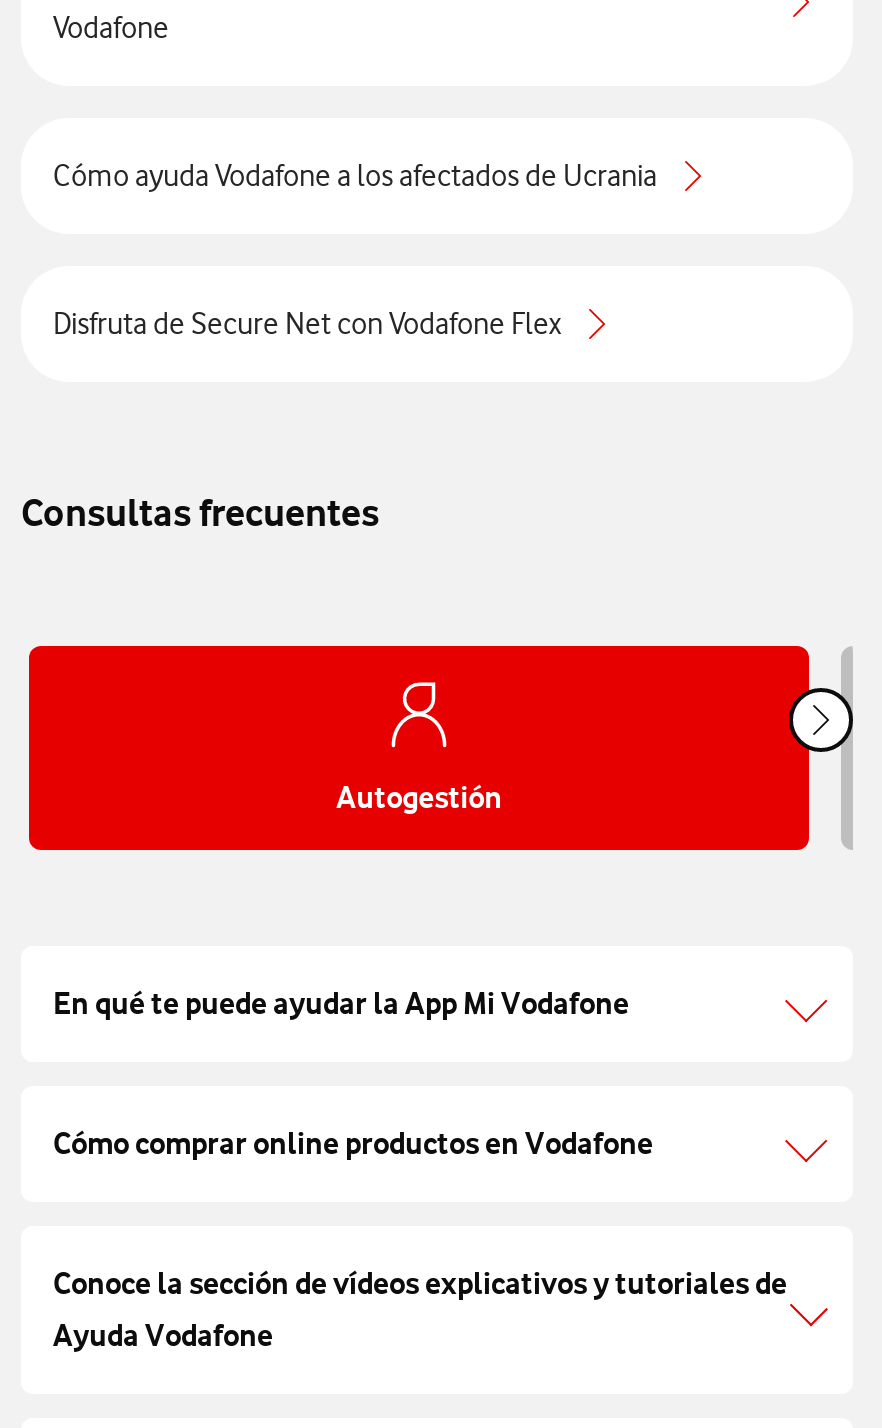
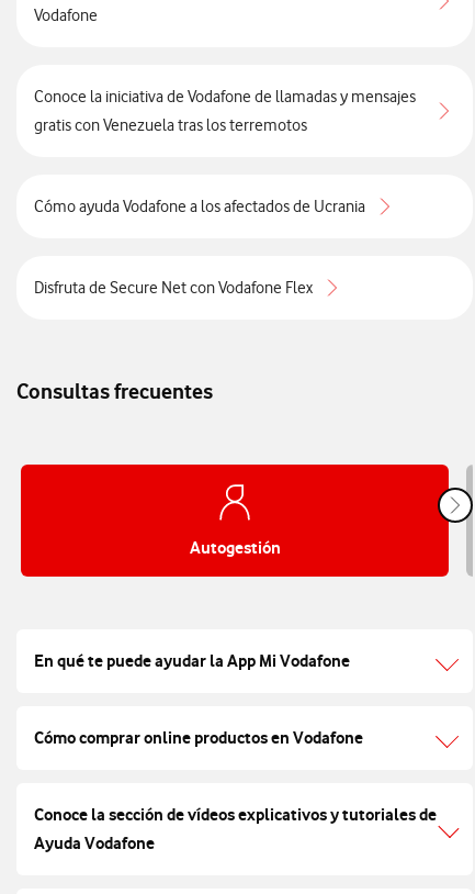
none -> [34,87,416,135] Conoce la iniciativa de Vodafone de llamadas y mensajes | gratis con Venezuela tras los terremotos

